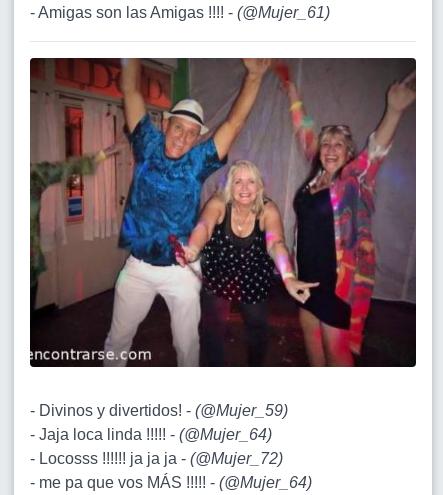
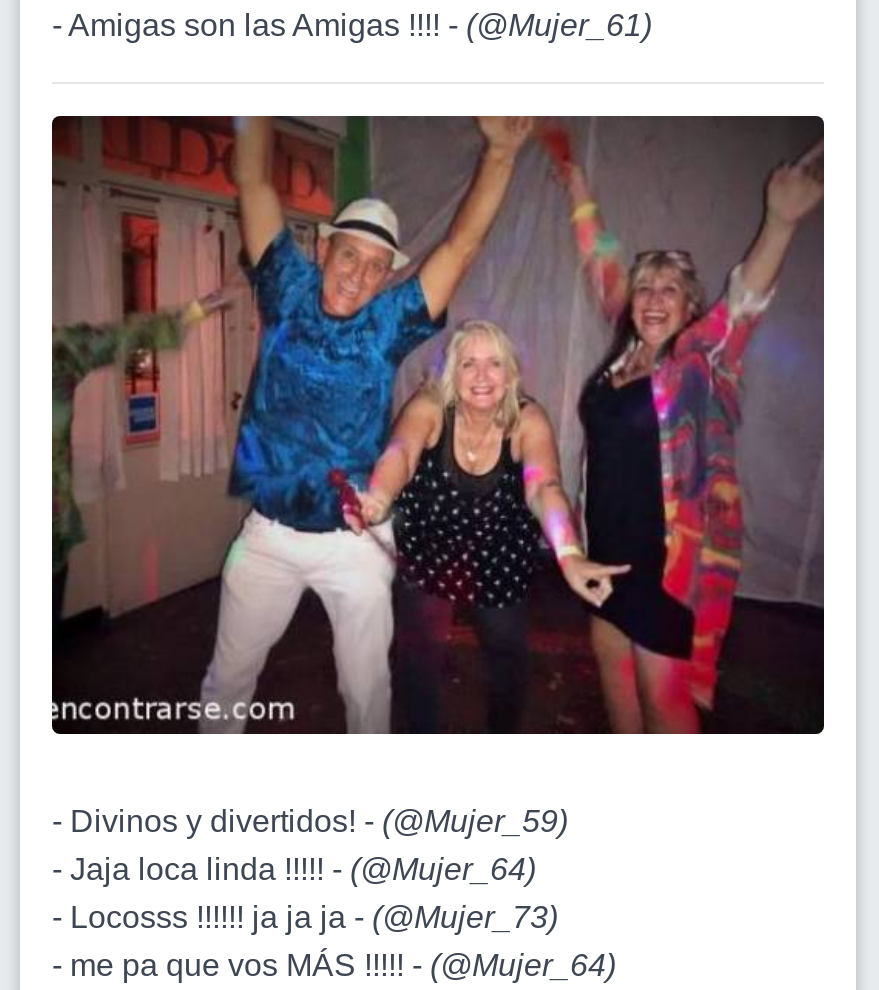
[30,450,283,467] - Locosss !!!!!! ja ja ja - (@Mujer_72) -> [52,900,558,934] - Locosss !!!!!! ja ja ja - (@Mujer_73)

